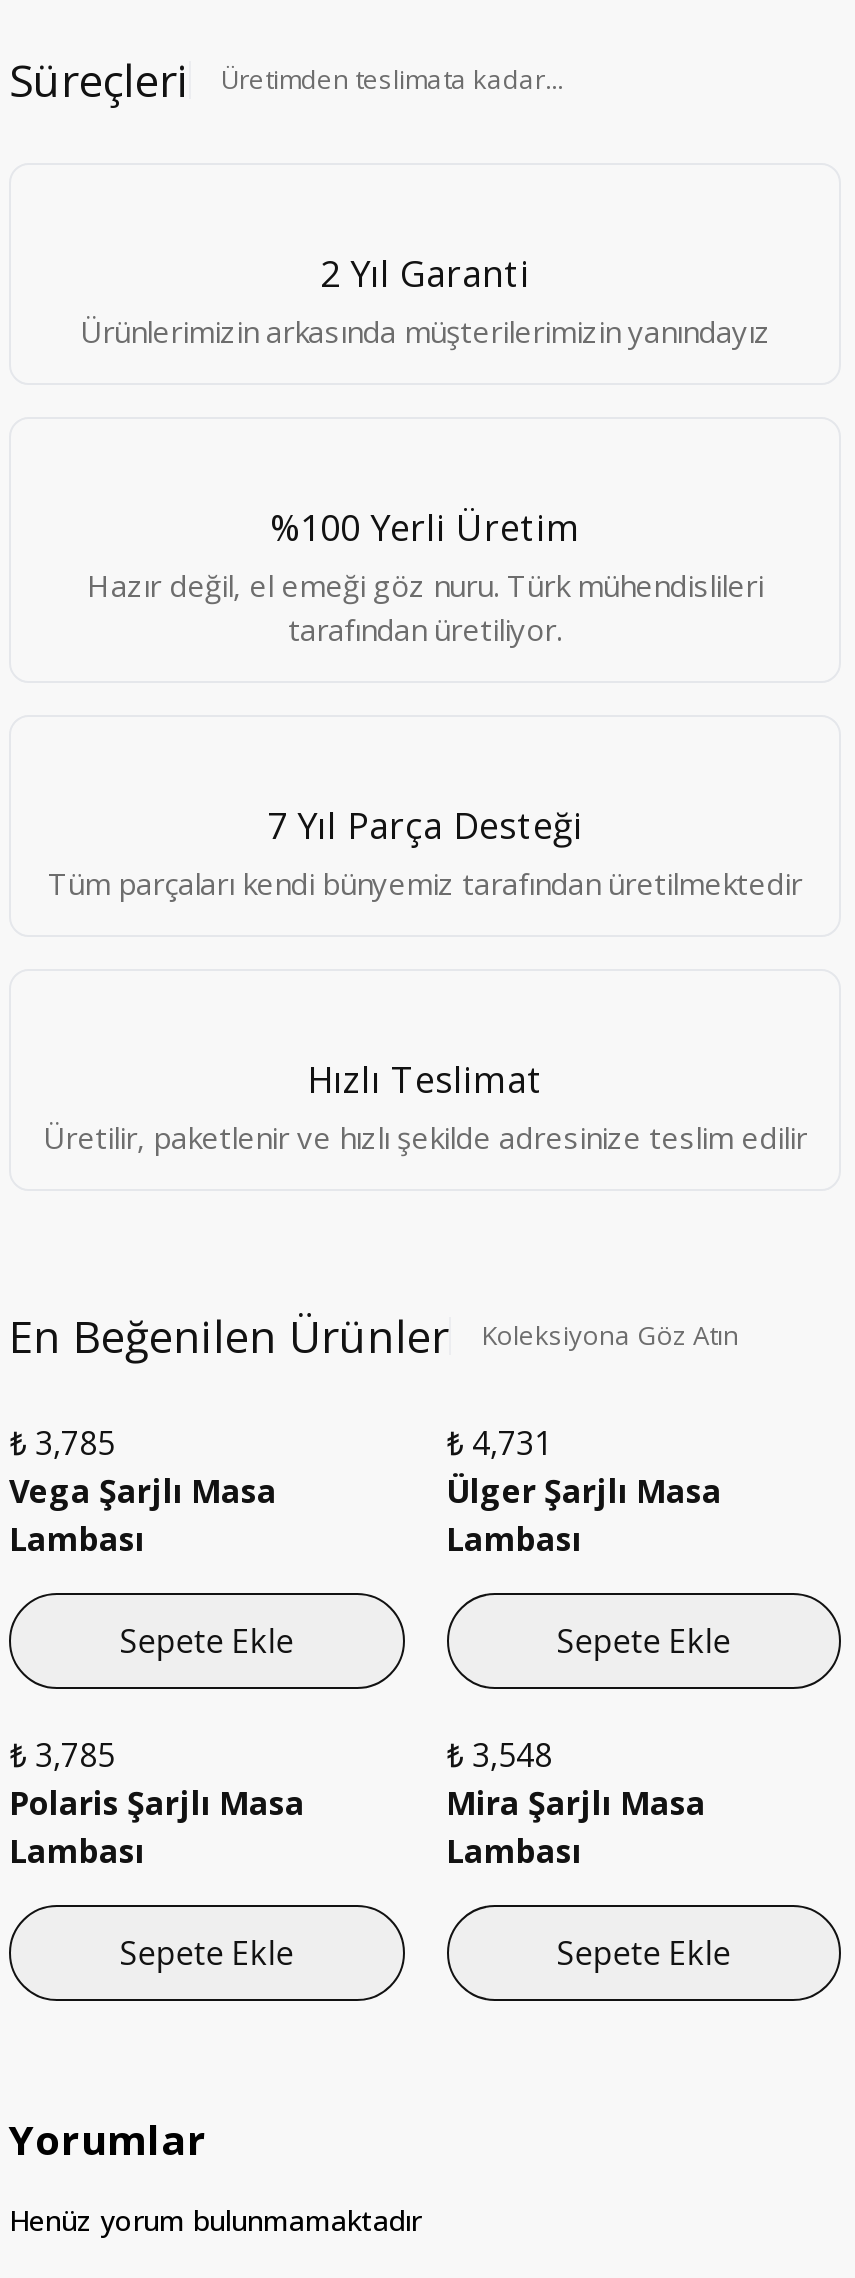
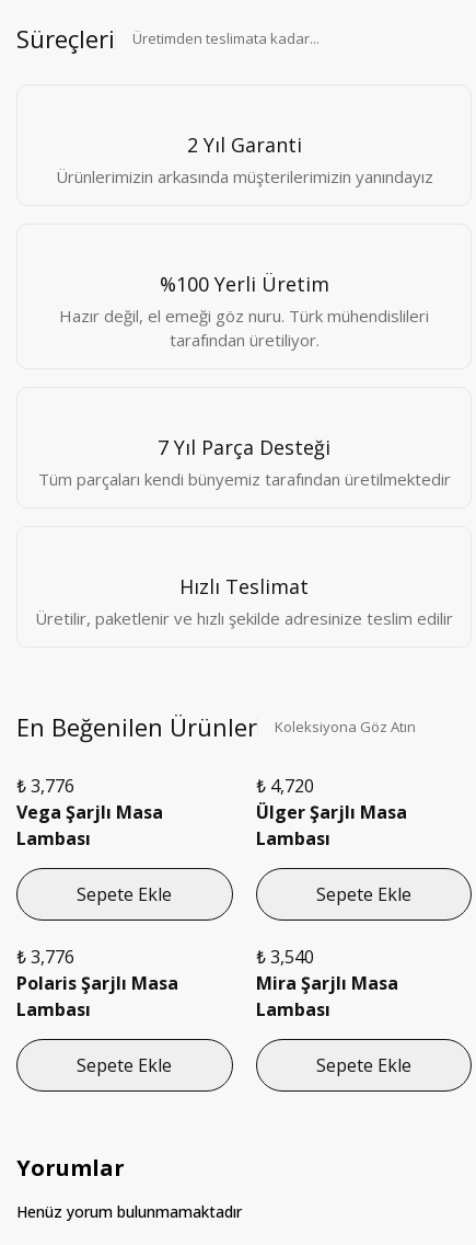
[9,1421,115,1465] ₺ 3,785 -> [16,774,74,798] ₺ 3,776
[446,1421,552,1465] ₺ 4,731 -> [256,774,314,798] ₺ 4,720
[9,1733,115,1777] ₺ 3,785 -> [16,945,74,969] ₺ 3,776
[446,1733,552,1777] ₺ 3,548 -> [256,945,314,969] ₺ 3,540

